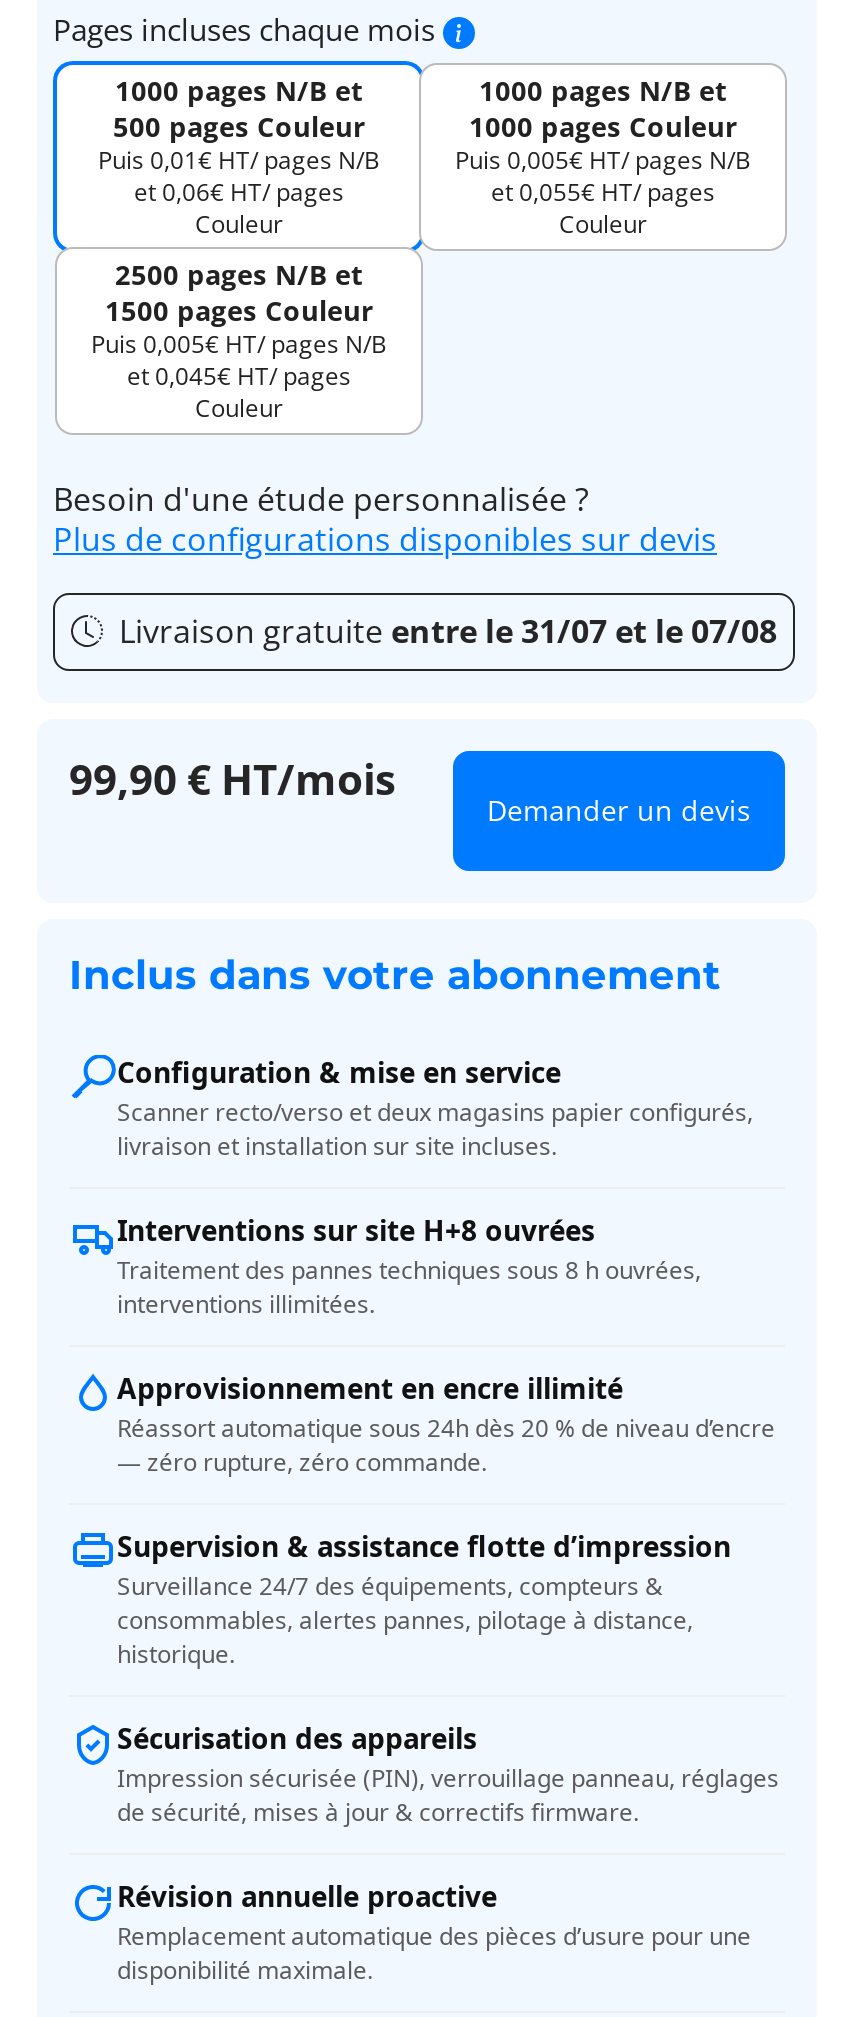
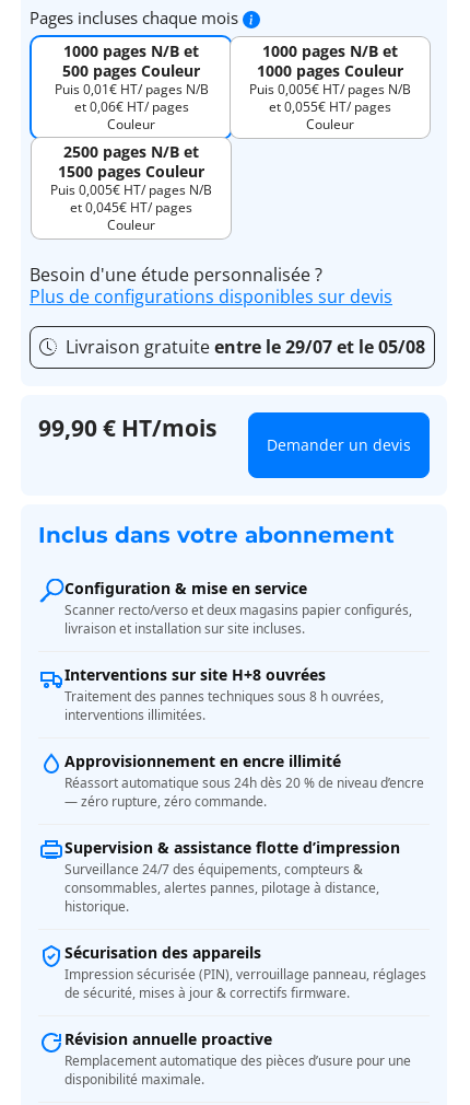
[119,610,777,654] Livraison gratuite entre le 31/07 et le 07/08 -> [66,335,425,359] Livraison gratuite entre le 29/07 et le 05/08

